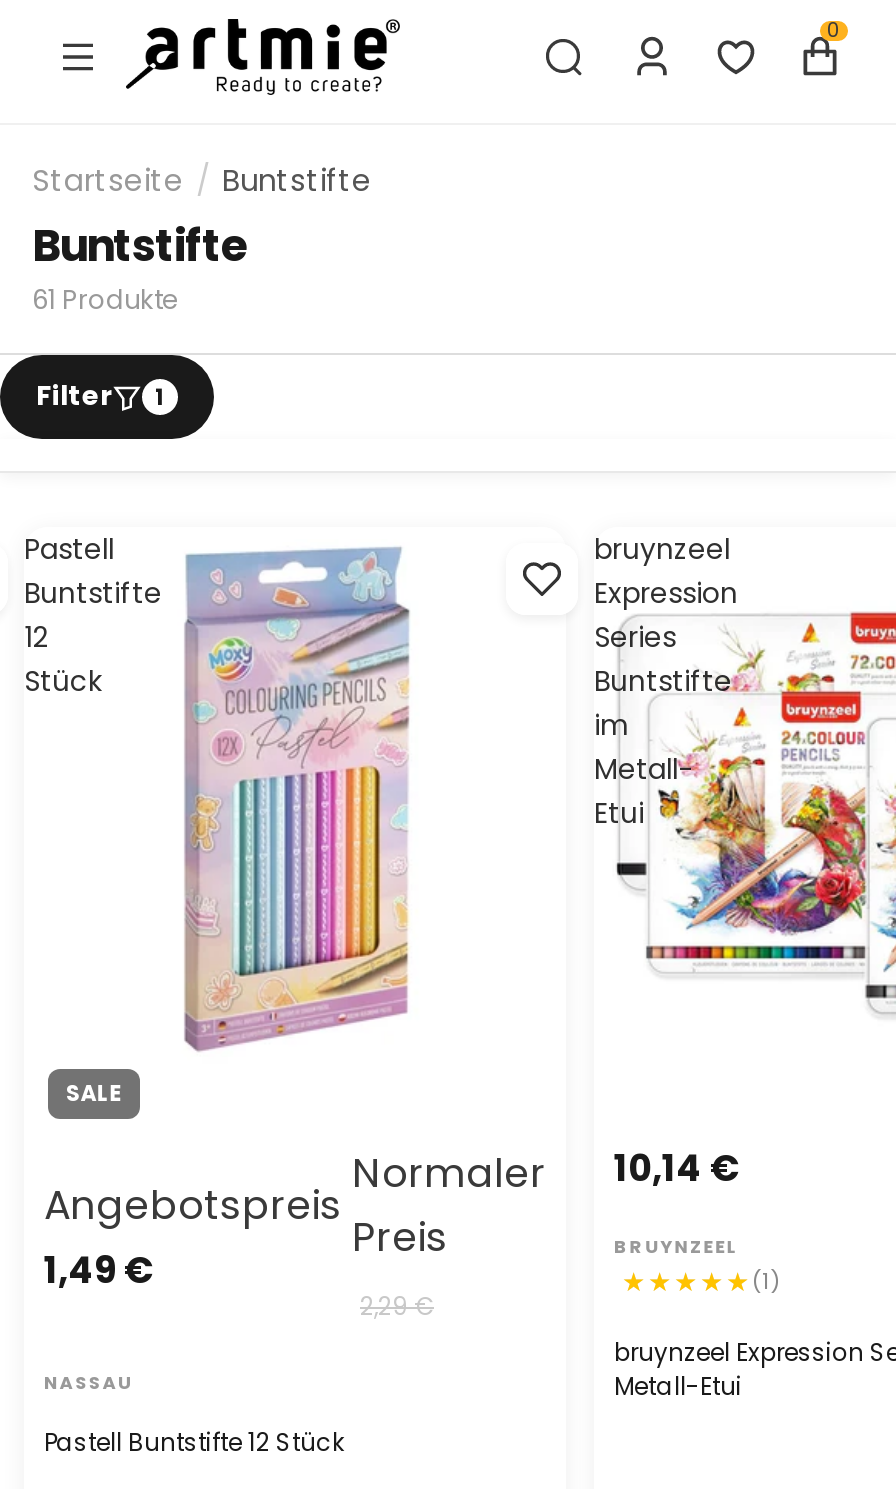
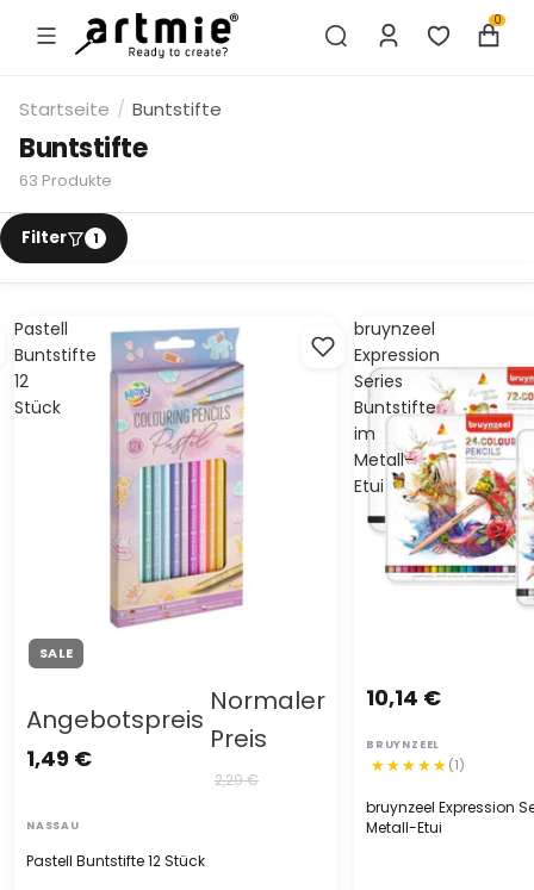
[32,281,180,319] 61 Produkte -> [19,169,112,192] 63 Produkte

